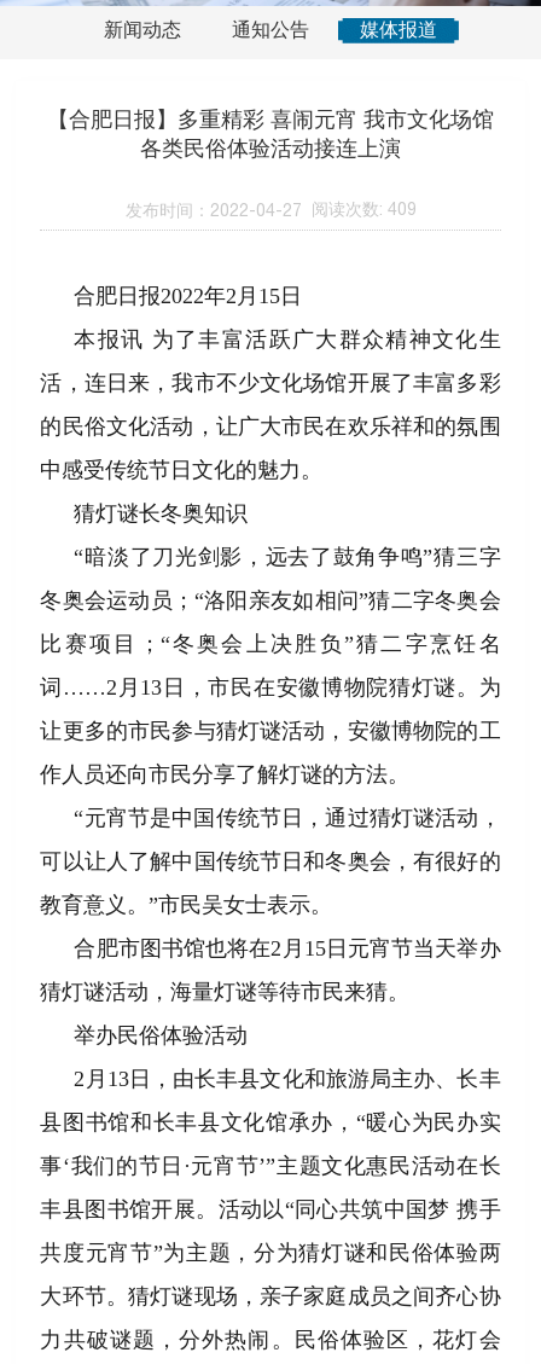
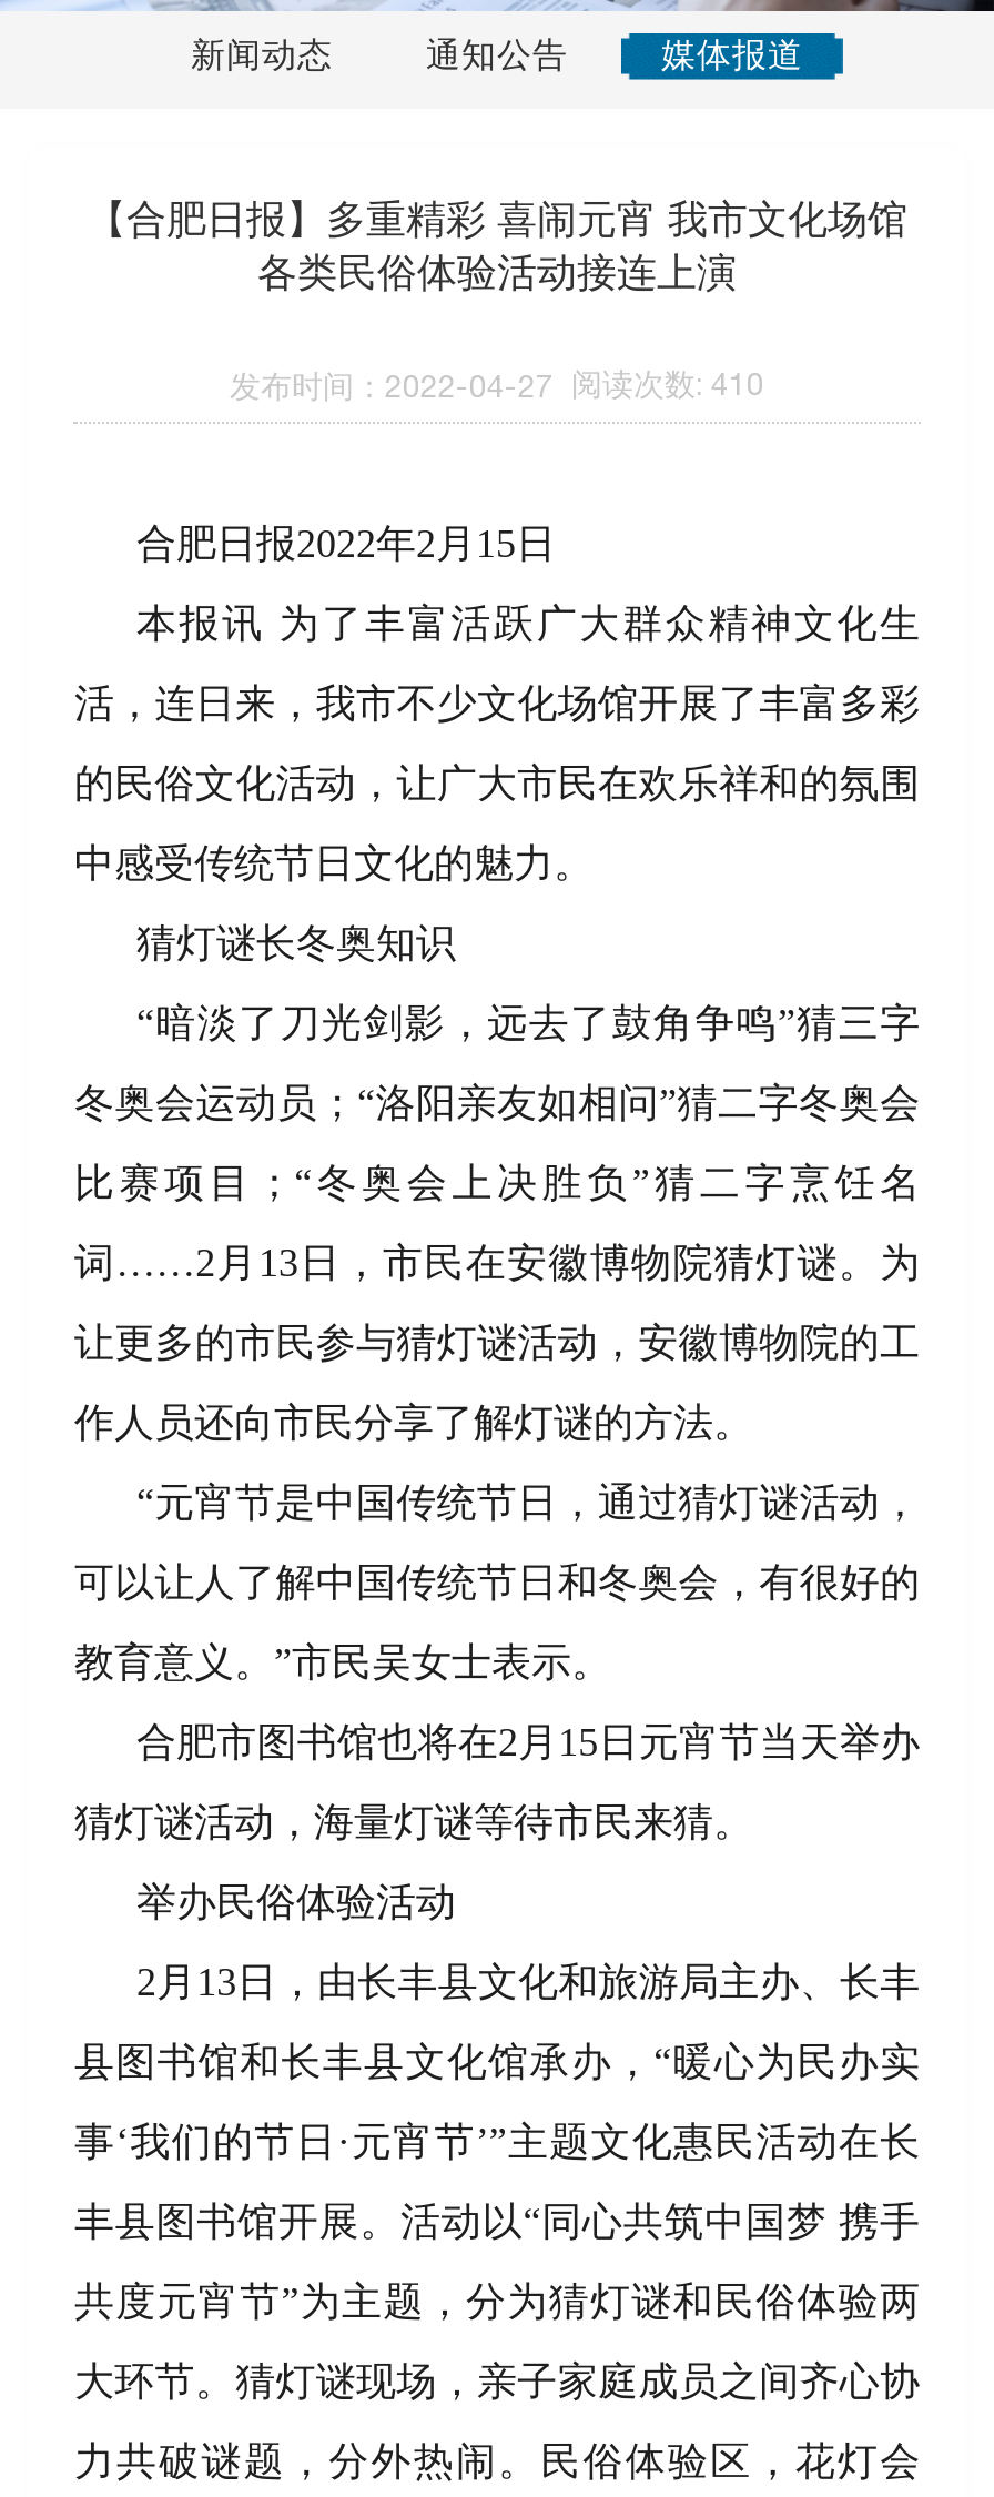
[125,199,416,220] 发布时间：2022-04-27 阅读次数: 409 -> [230,365,764,404] 发布时间：2022-04-27 阅读次数: 410

